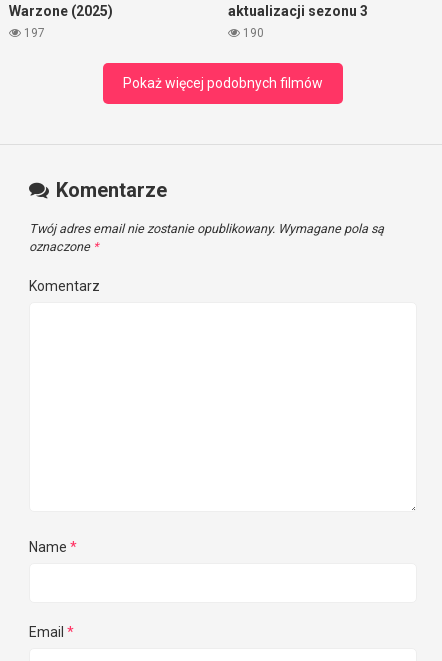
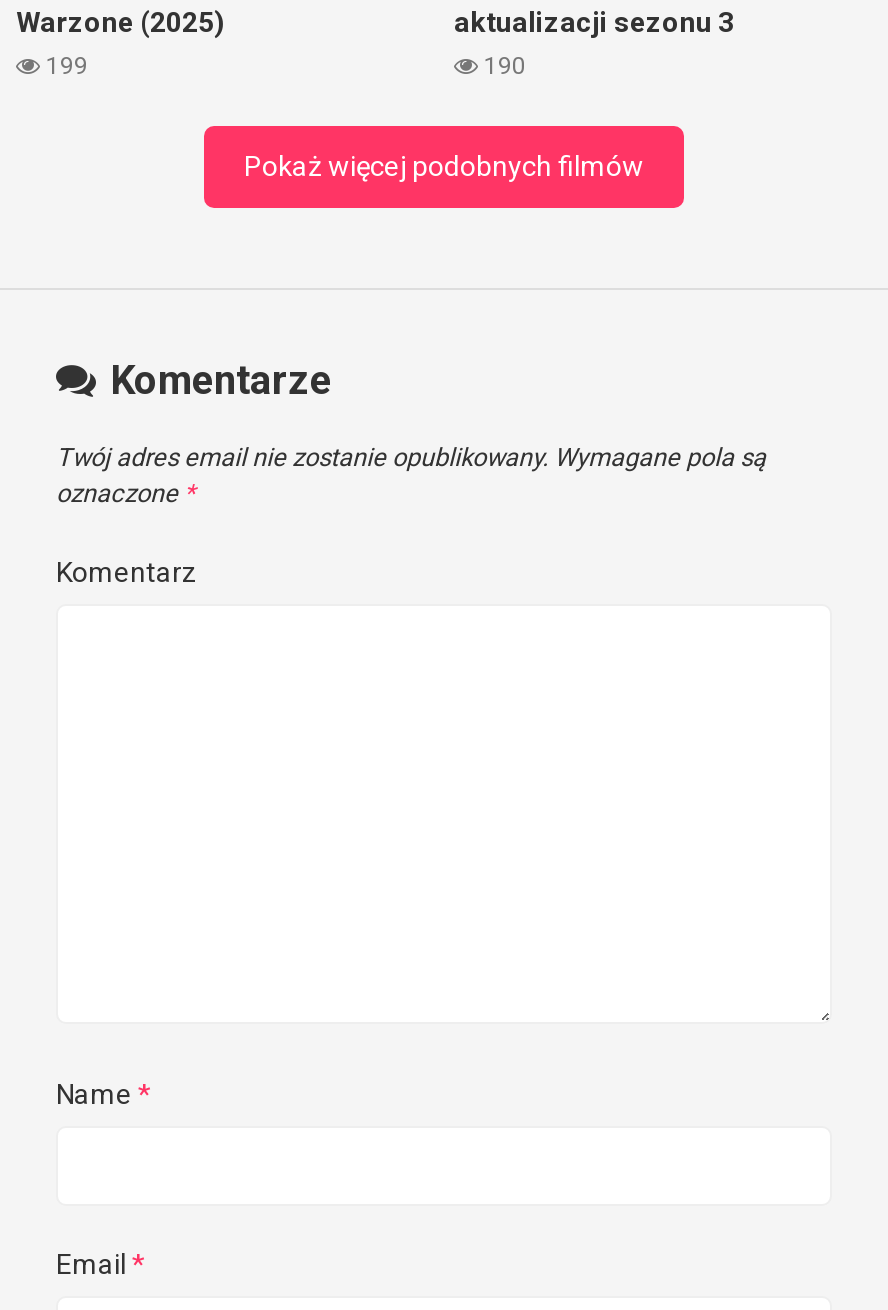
[21,26,45,40] 197 -> [40,52,88,80] 199

